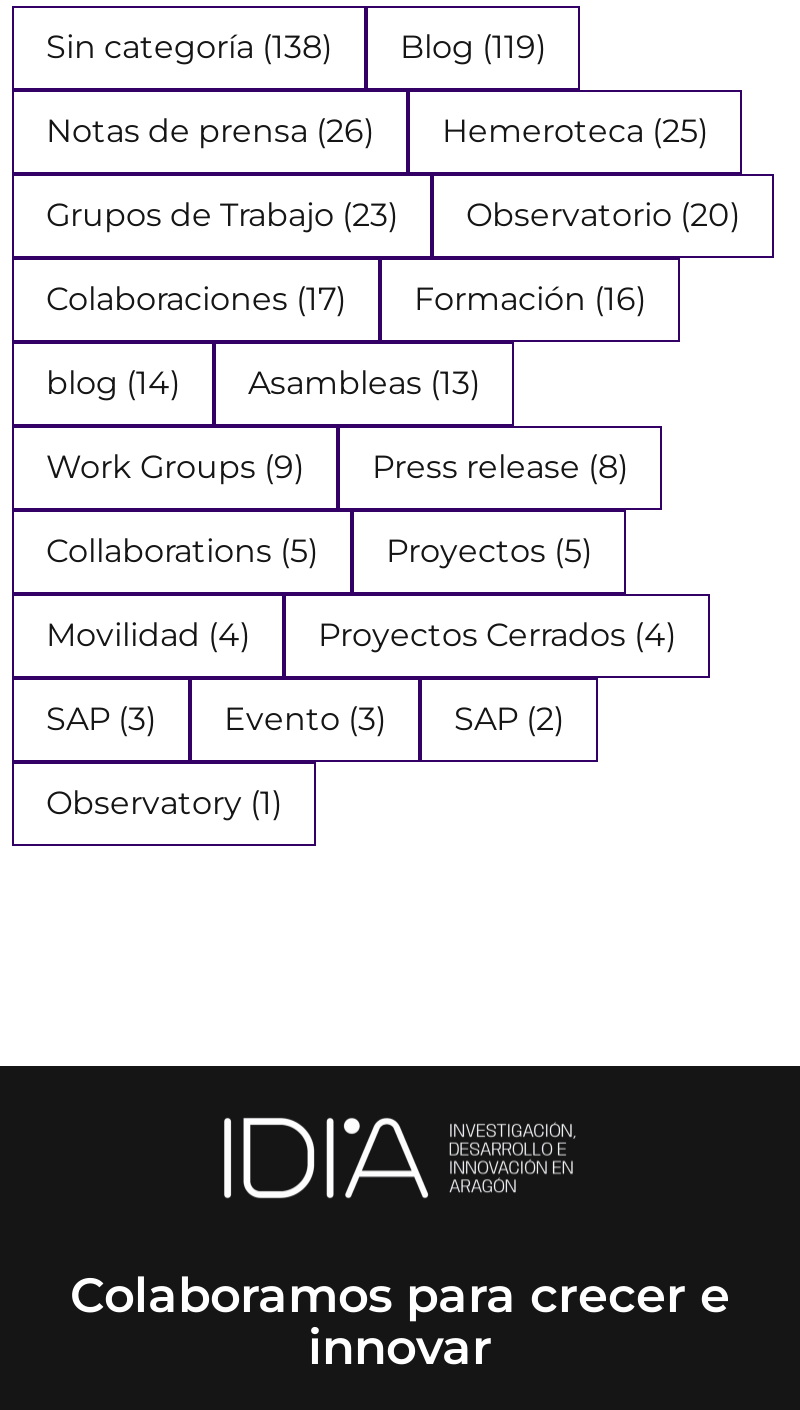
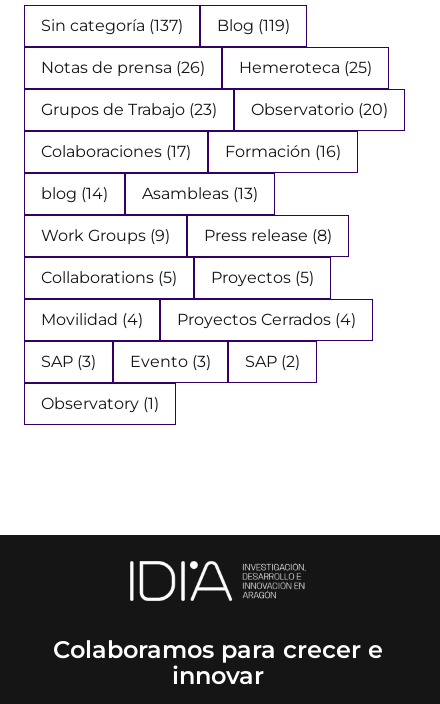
[46,28,332,66] Sin categoría (138) -> [41,16,183,35] Sin categoría (137)

